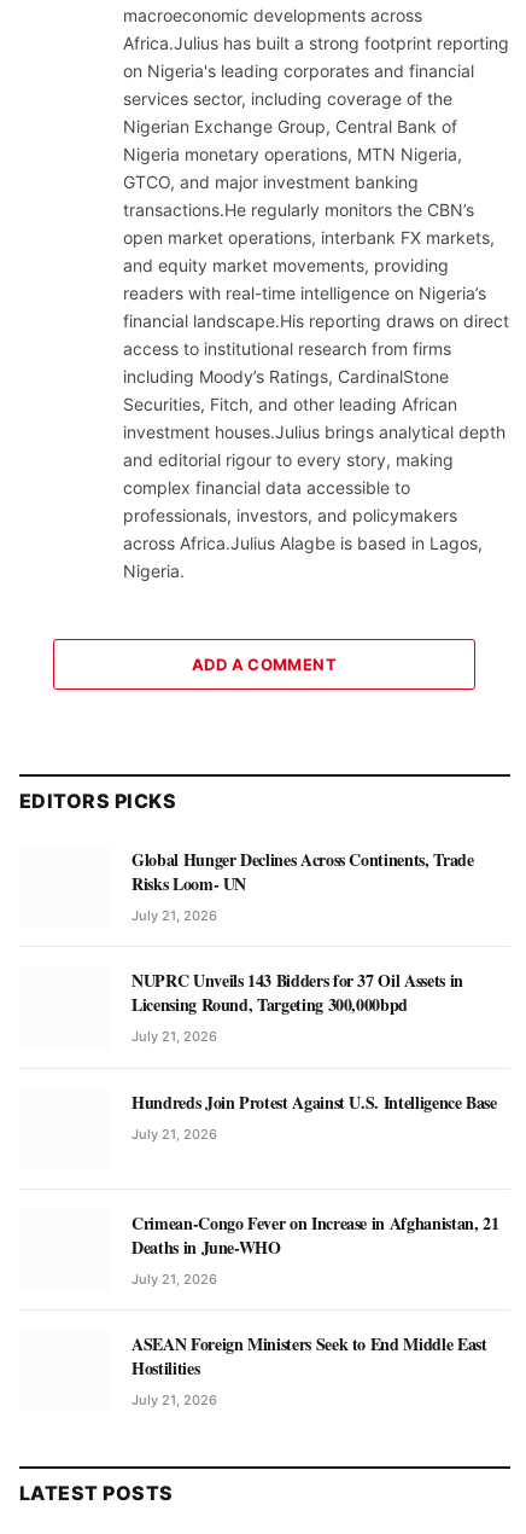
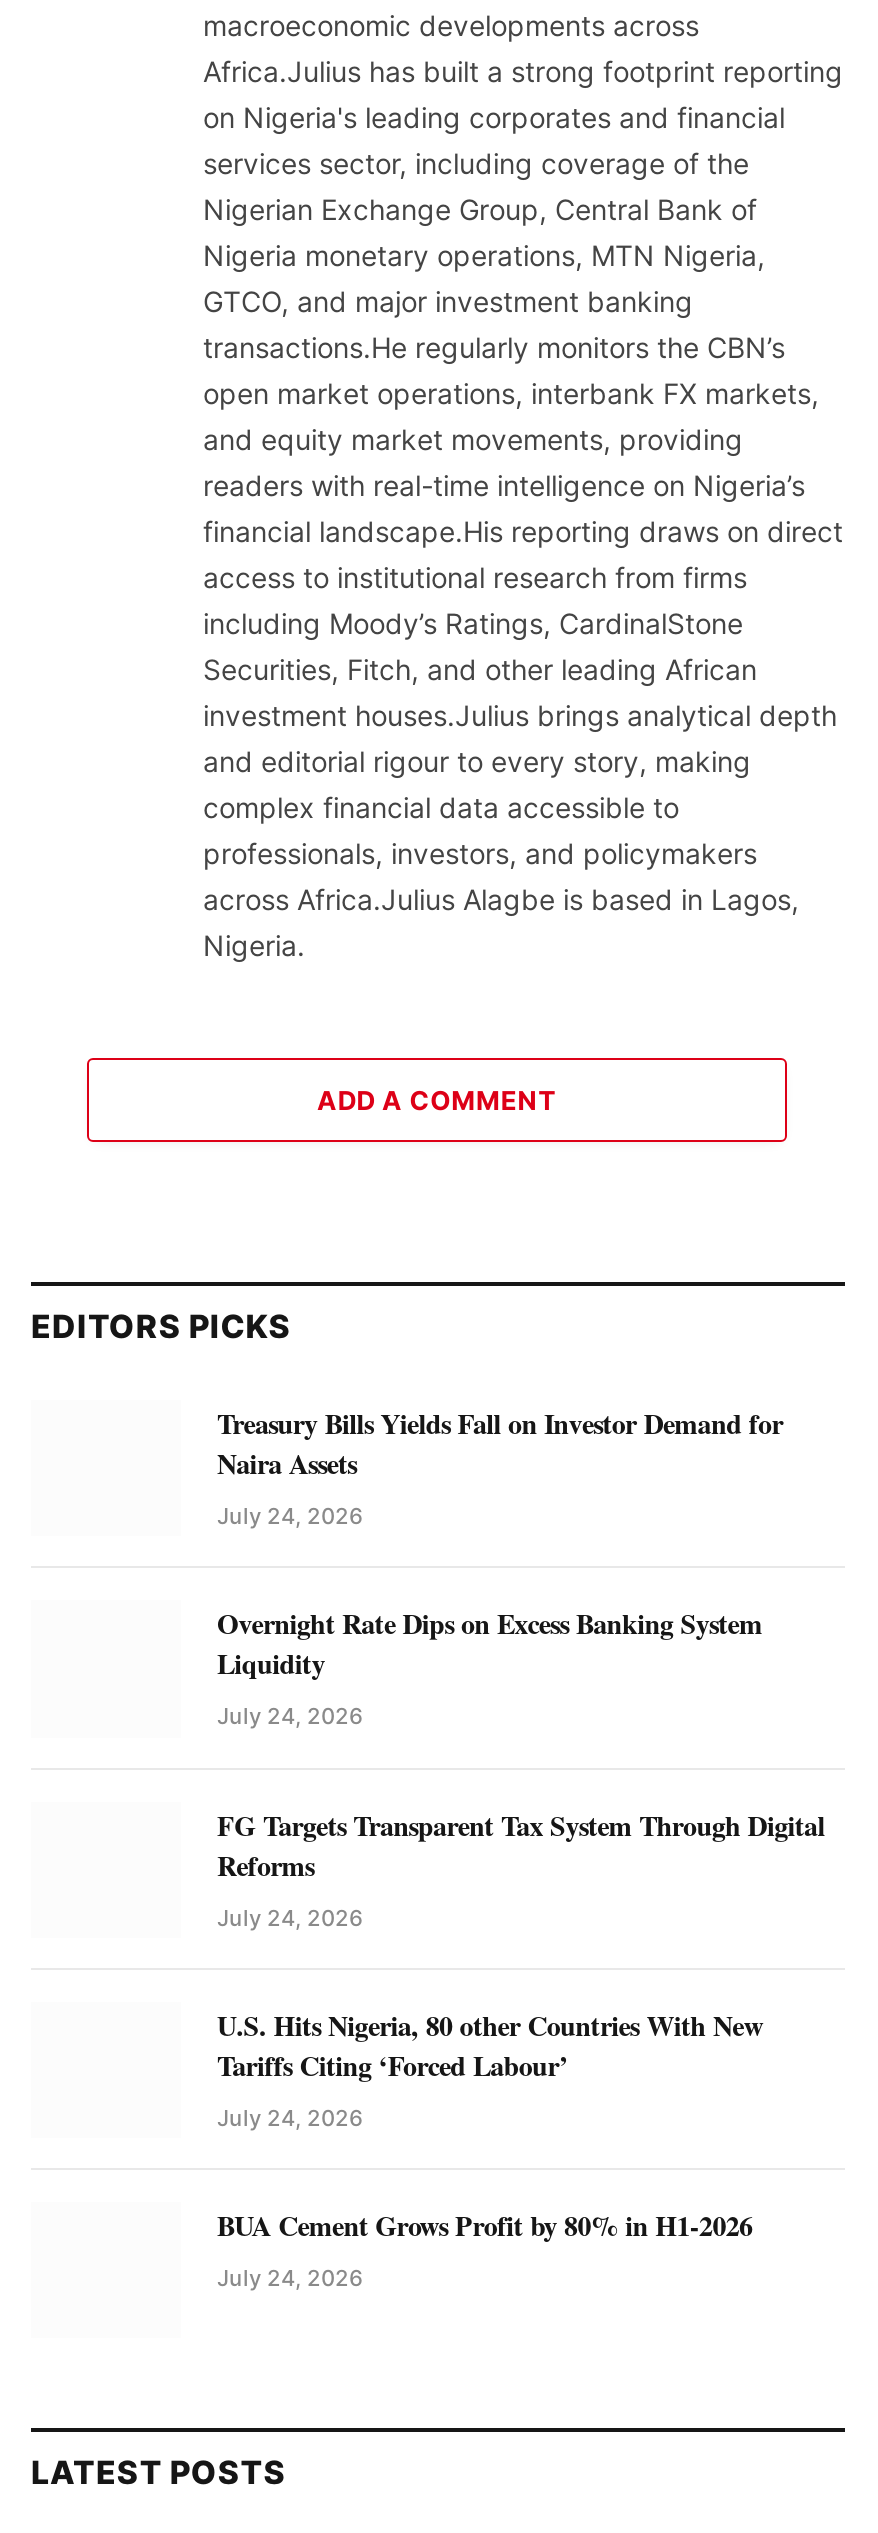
[131,847,474,924] Global Hunger Declines Across Continents, Trade | Risks Loom- UN | July 21, 2026 -> [217,1402,783,1530] Treasury Bills Yields Fall on Investor Demand for | Naira Assets | July 24, 2026
[131,968,463,1045] NUPRC Unveils 143 Bidders for 37 Oil Assets in | Licensing Round, Targeting 300,000bpd | July 21, 2026 -> [217,1603,762,1731] Overnight Rate Dips on Excess Banking System | Liquidity | July 24, 2026
[131,1089,497,1142] Hundreds Join Protest Against U.S. Intelligence Base | July 21, 2026 -> [217,1803,825,1931] FG Targets Transparent Tax System Through Digital | Reforms | July 24, 2026
[131,1210,499,1287] Crimean-Congo Fever on Increase in Afghanistan, 21 | Deaths in June-WHO | July 21, 2026 -> [217,2004,763,2132] U.S. Hits Nigeria, 80 other Countries With New | Tariffs Citing ‘Forced Labour’ | July 24, 2026
[131,1331,487,1408] ASEAN Foreign Ministers Seek to End Middle East | Hostilities | July 21, 2026 -> [217,2204,752,2292] BUA Cement Grows Profit by 80% in H1-2026 | July 24, 2026

